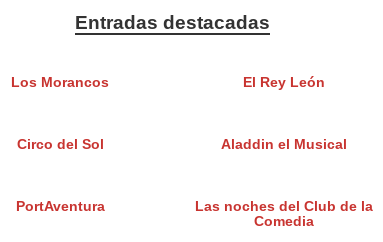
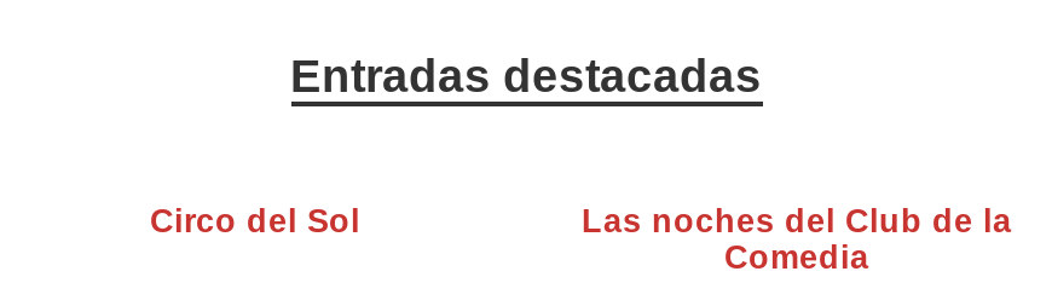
[11,75,325,90] Los Morancos | El Rey León -> none
[221,137,347,152] Aladdin el Musical -> none
[15,199,104,214] PortAventura -> none

